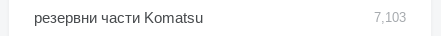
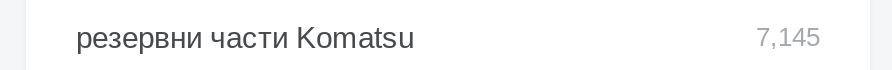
[374,10,406,25] 7,103 -> [756,22,820,52] 7,145

